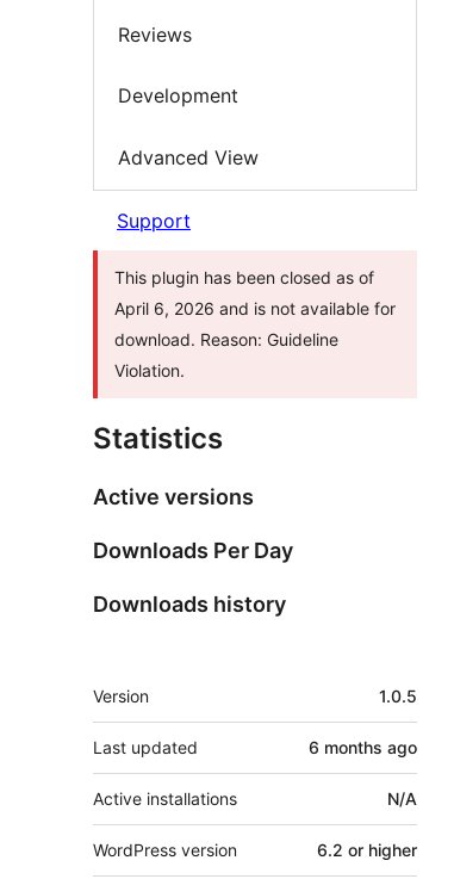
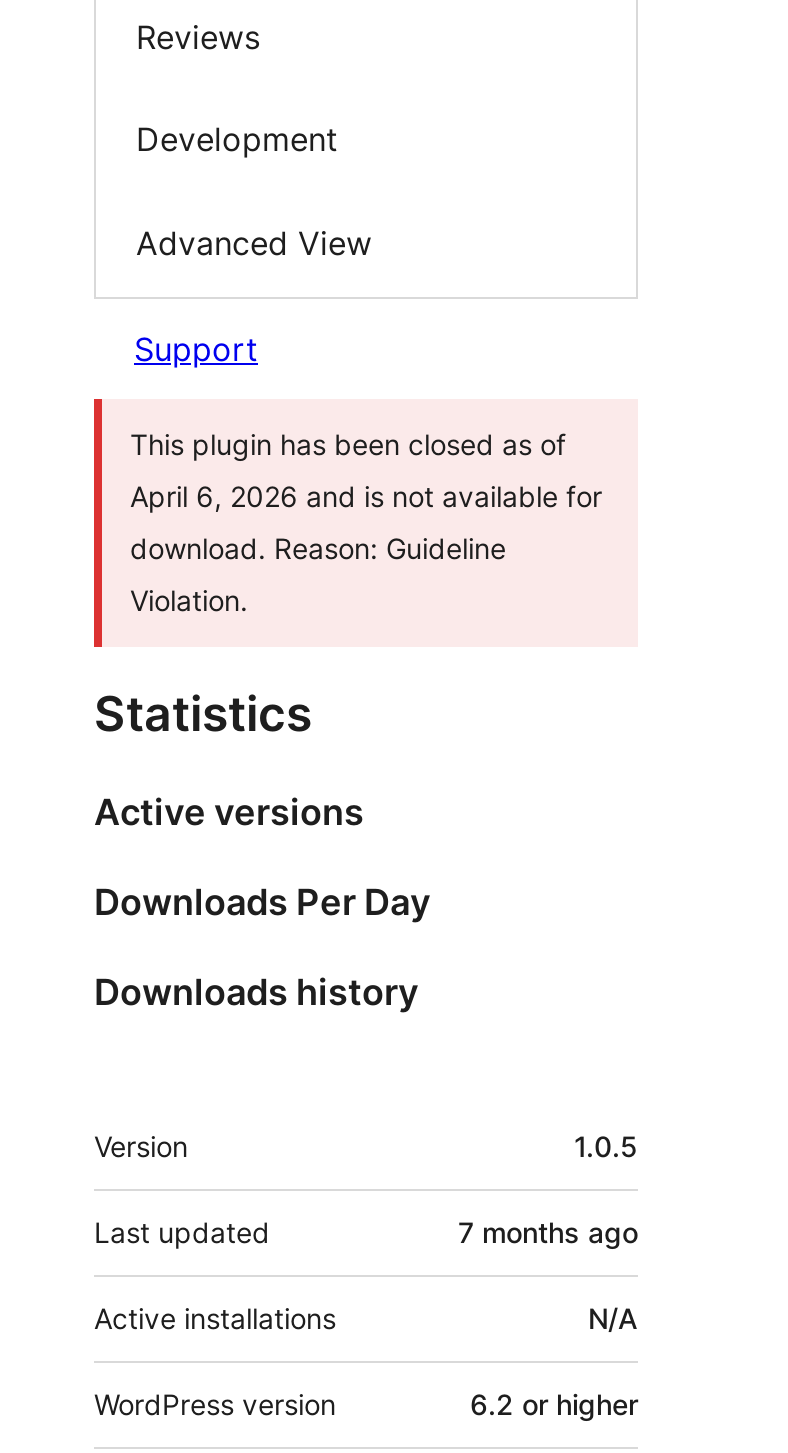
[309,737,417,757] 6 months ago -> [458,1215,638,1249] 7 months ago

